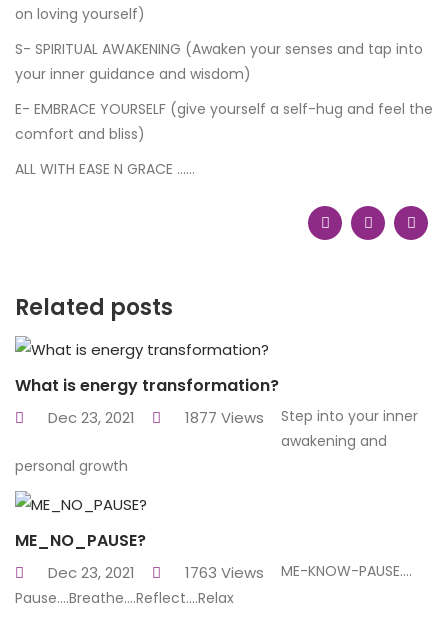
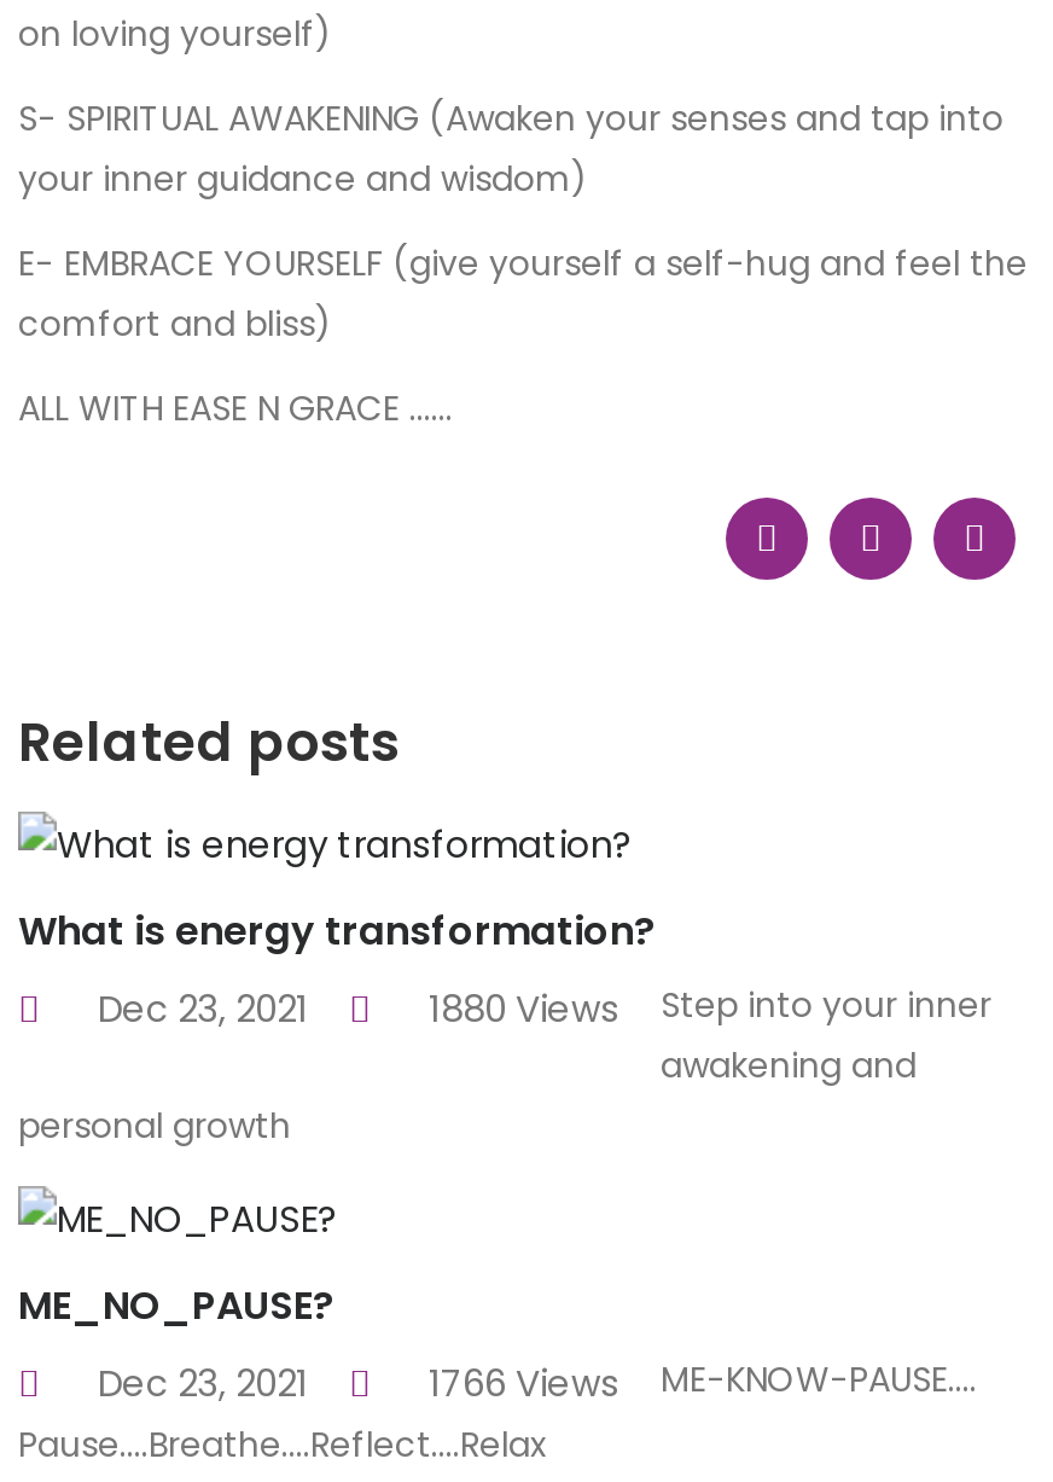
[181,406,418,428] 1877 Views Step into your inner -> [419,982,991,1035] 1880 Views Step into your inner
[181,561,412,583] 1763 Views ME-KNOW-PAUSE.... -> [419,1355,977,1408] 1766 Views ME-KNOW-PAUSE....

